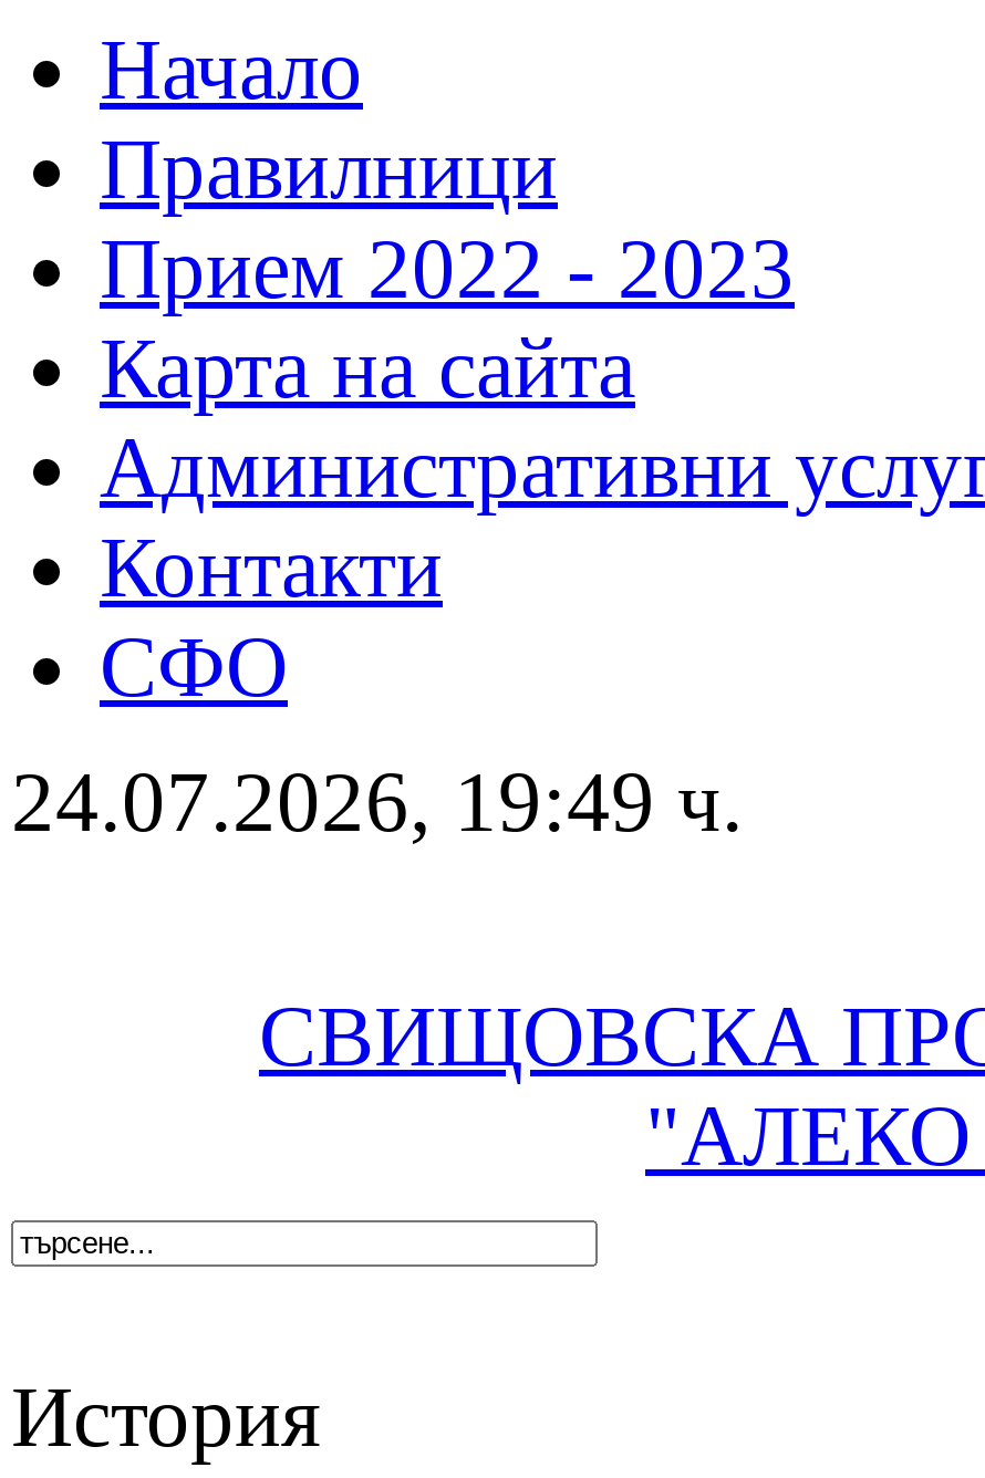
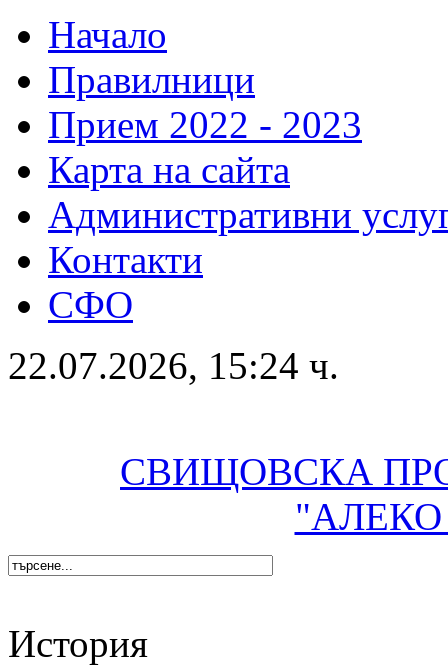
[11,753,744,849] 24.07.2026, 19:49 ч. -> [8,344,339,387] 22.07.2026, 15:24 ч.

